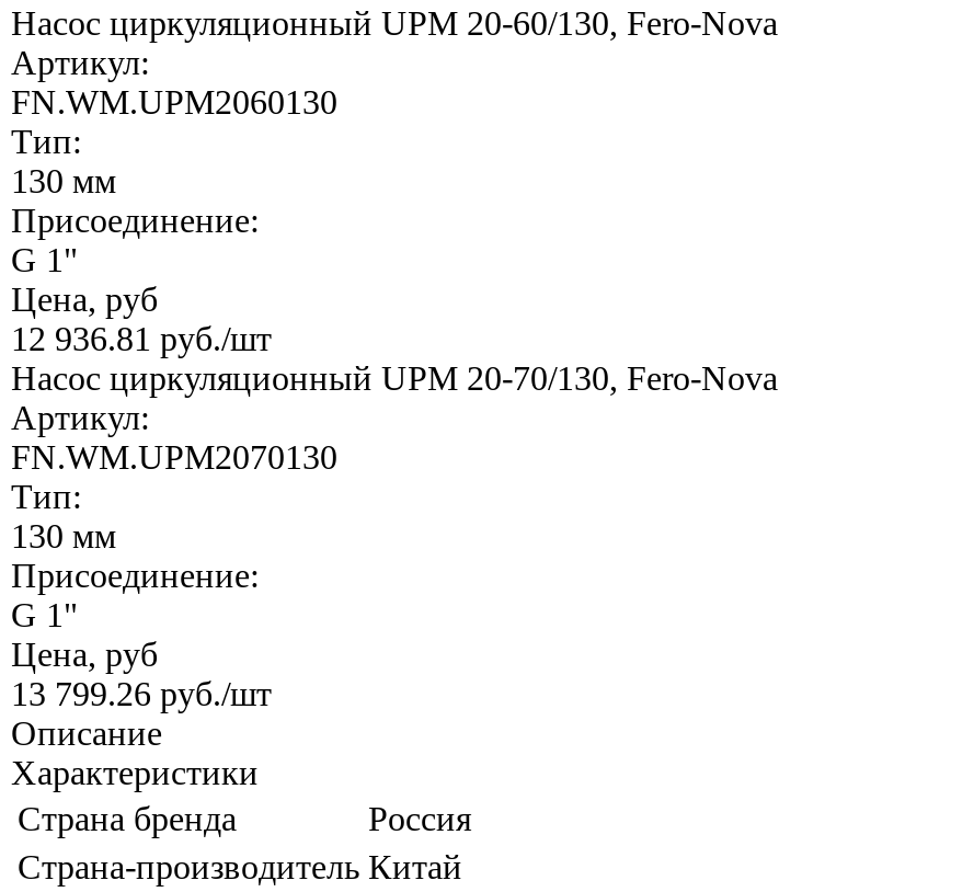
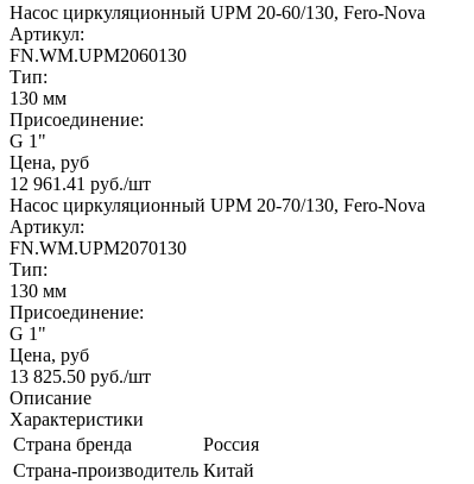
[11,320,272,357] 12 936.81 руб./шт -> [10,173,151,194] 12 961.41 руб./шт
[11,675,272,712] 13 799.26 руб./шт -> [10,366,151,386] 13 825.50 руб./шт

